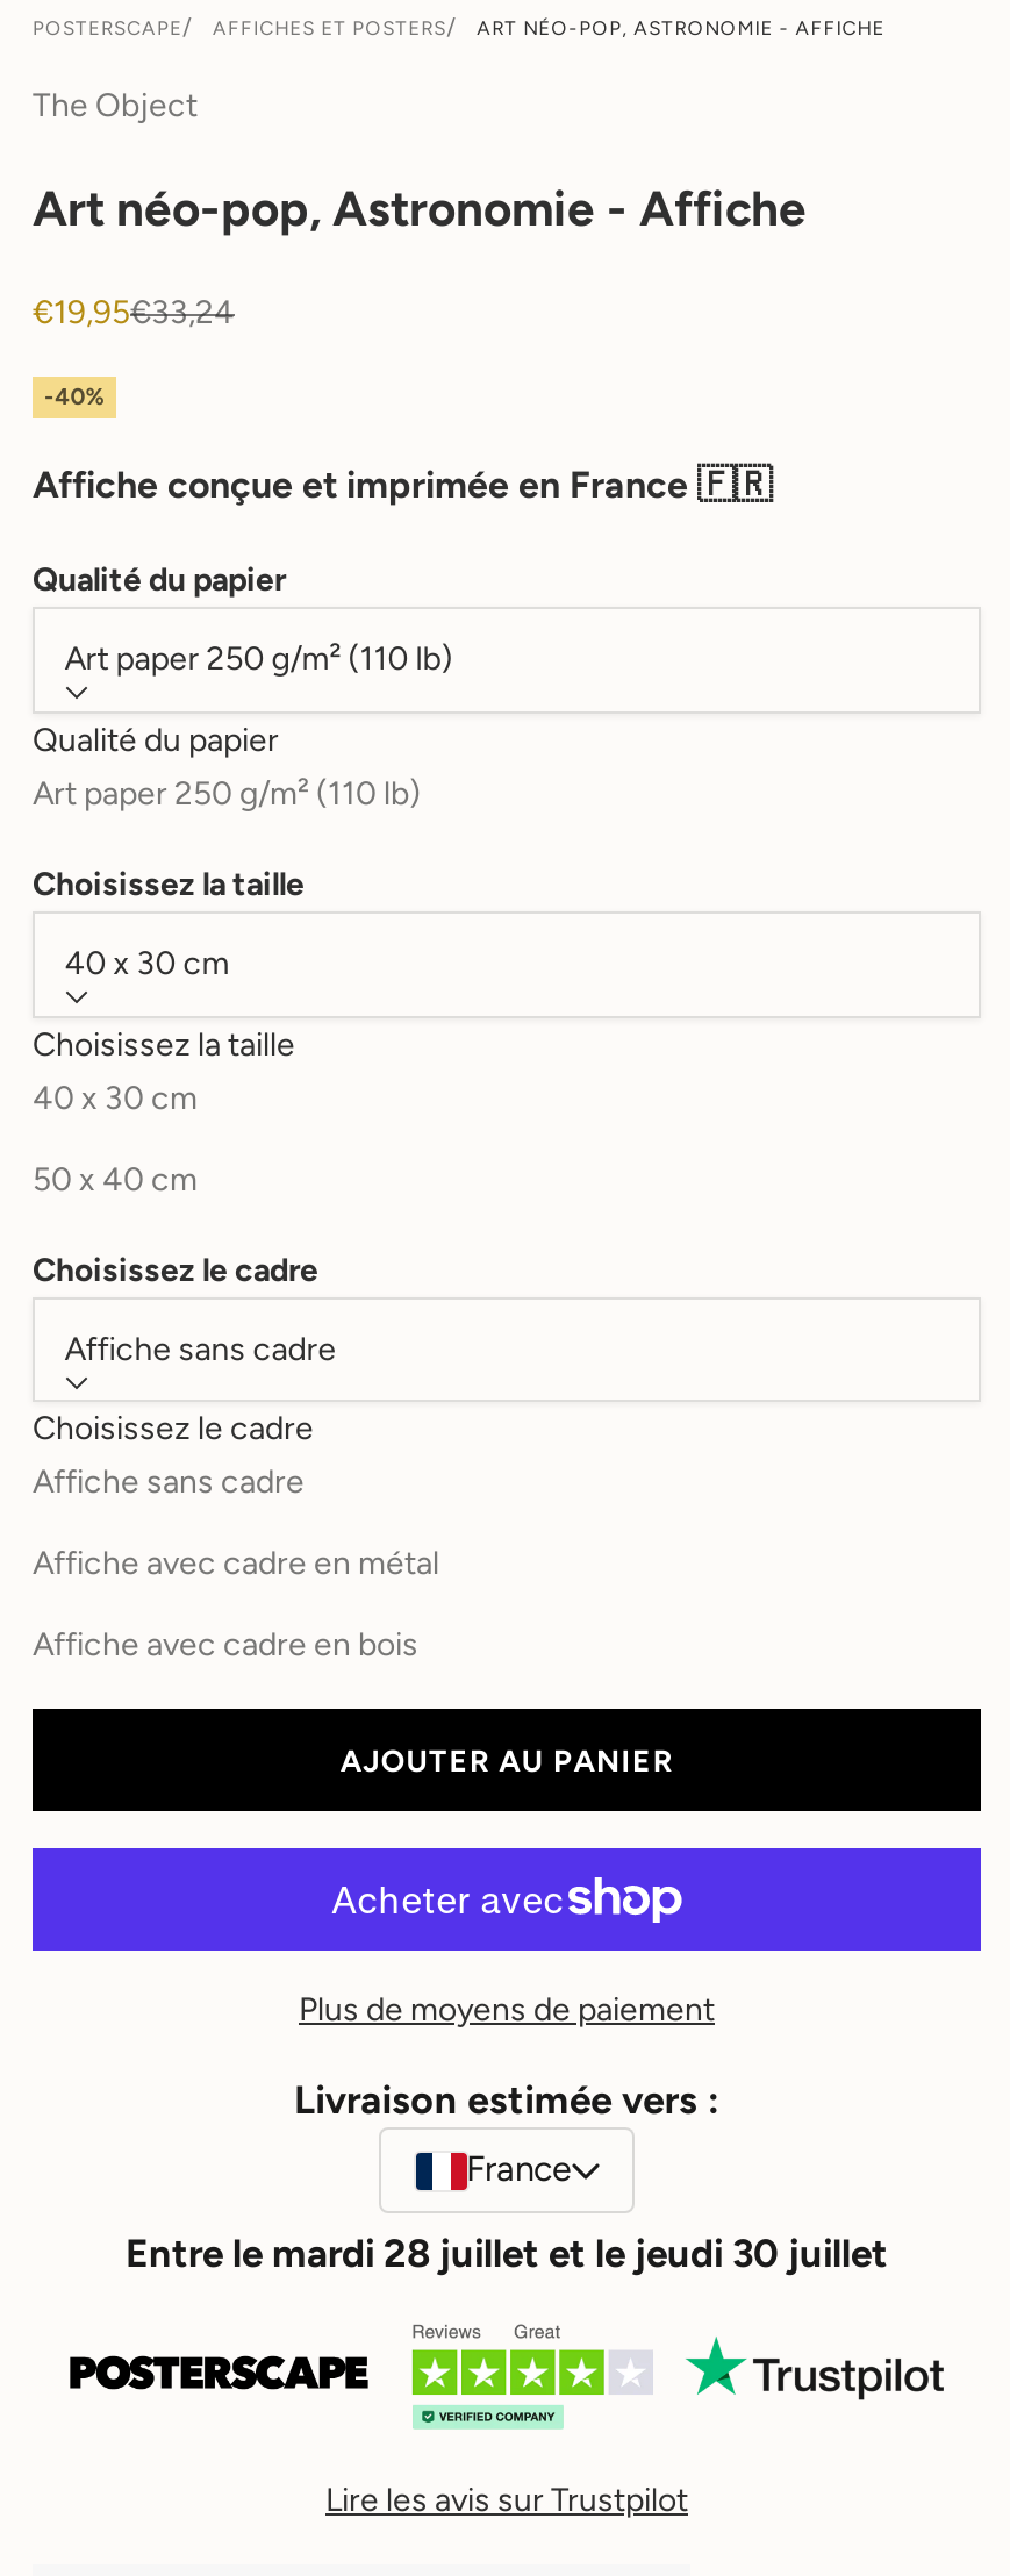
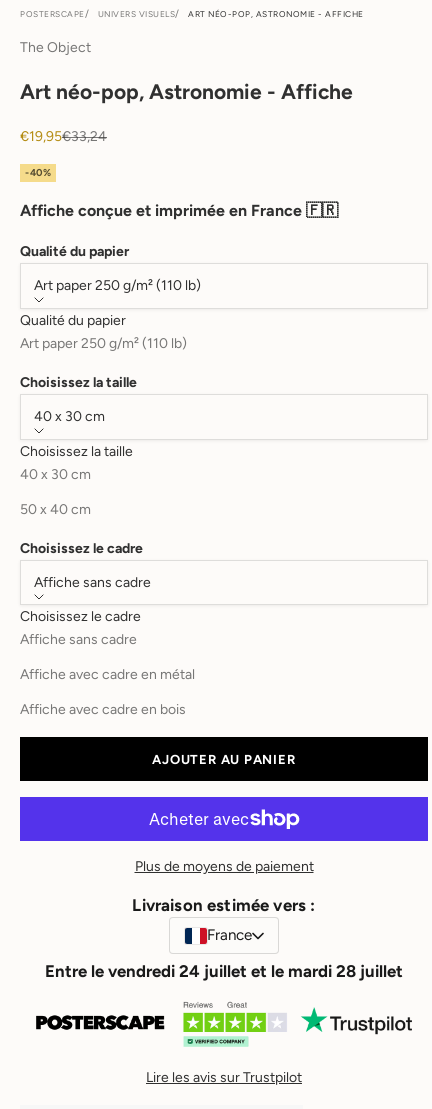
[213,16,447,40] AFFICHES ET POSTERS -> [97,9,175,19] UNIVERS VISUELS
[126,2230,888,2276] Entre le mardi 28 juillet et le jeudi 30 juillet -> [45,961,403,981] Entre le vendredi 24 juillet et le mardi 28 juillet

